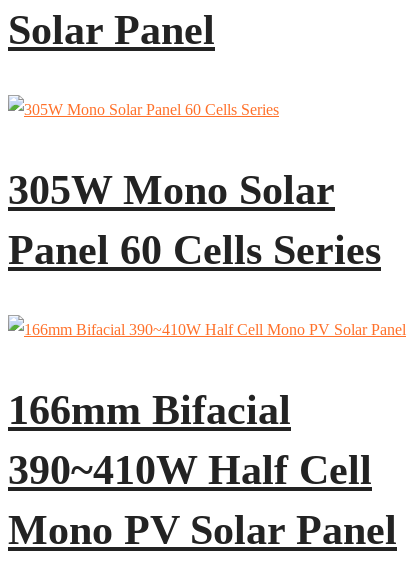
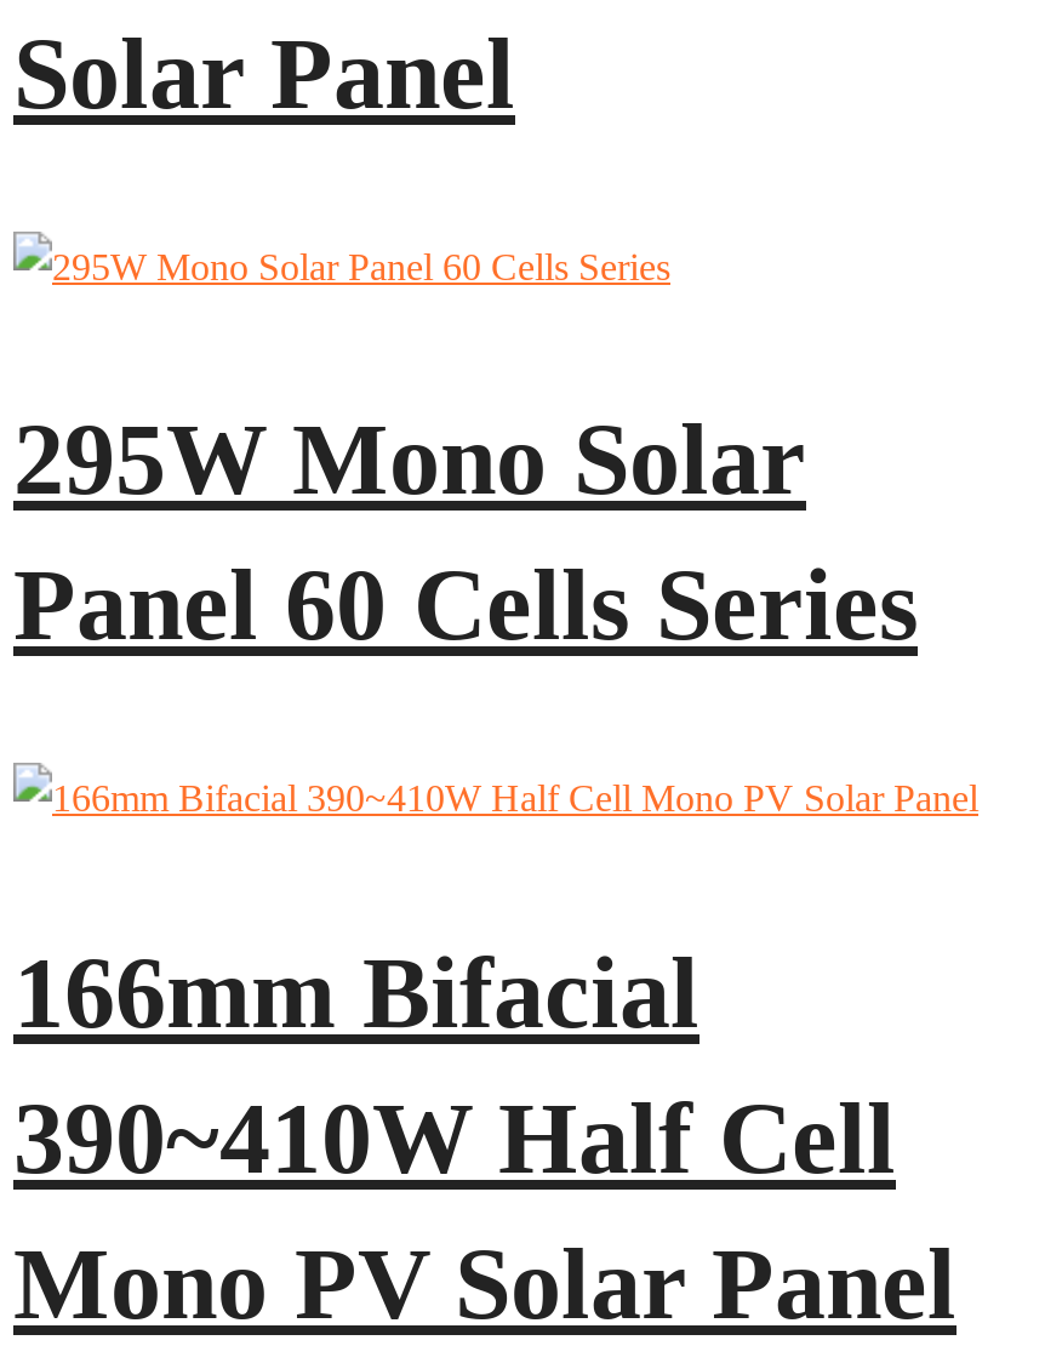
[8,167,335,213] 305W Mono Solar -> [13,406,806,517] 295W Mono Solar

